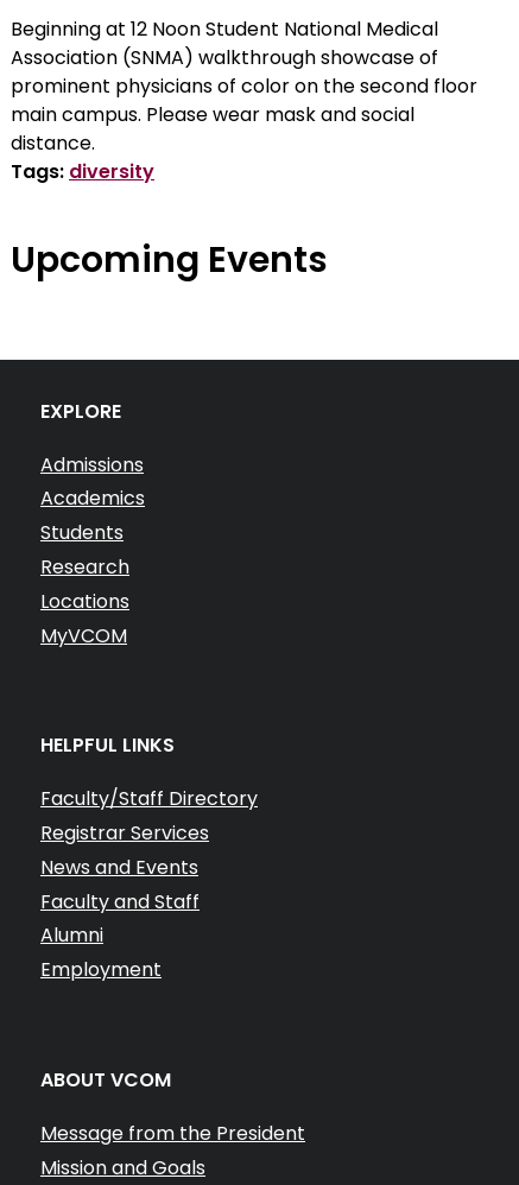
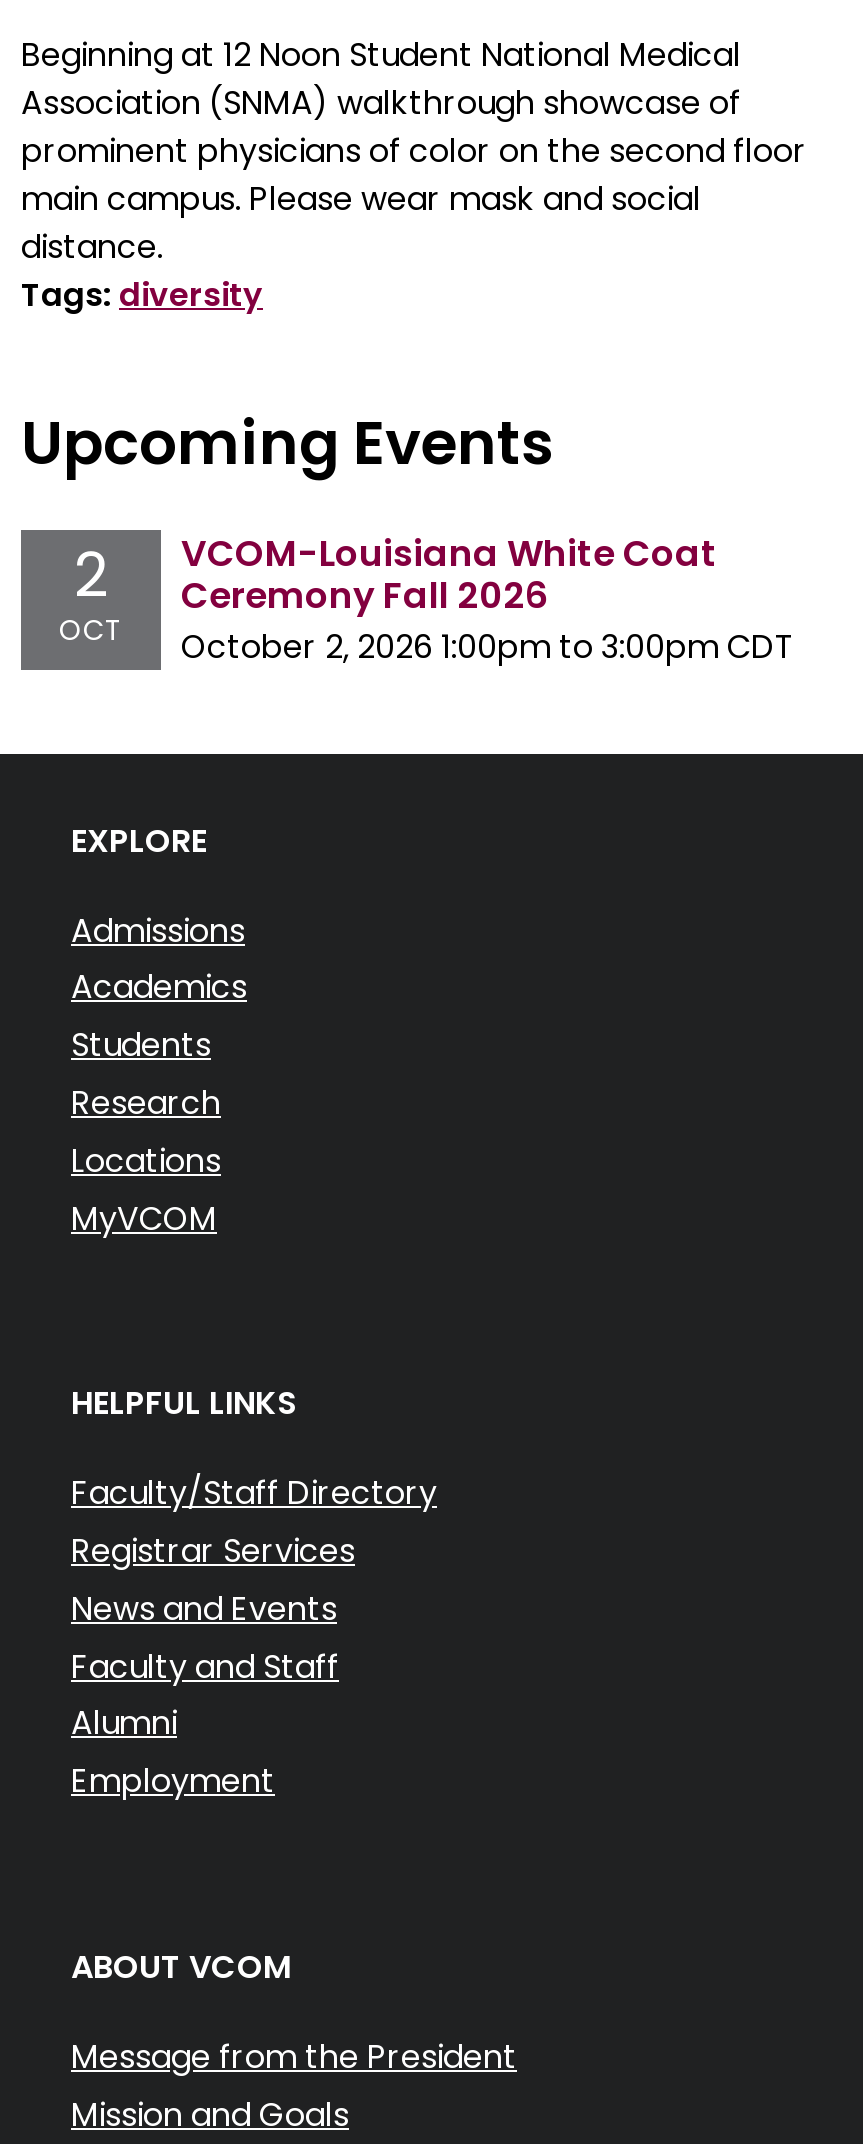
none -> [59,535,123,651] 2 | OCT
none -> [181,529,795,671] VCOM-Louisiana White Coat | Ceremony Fall 2026 | October 2, 2026 1:00pm to 3:00pm CDT

